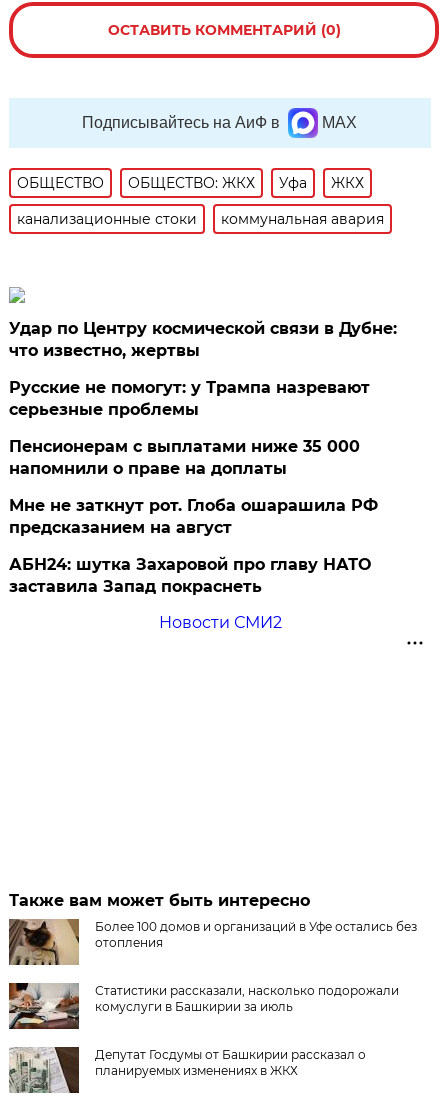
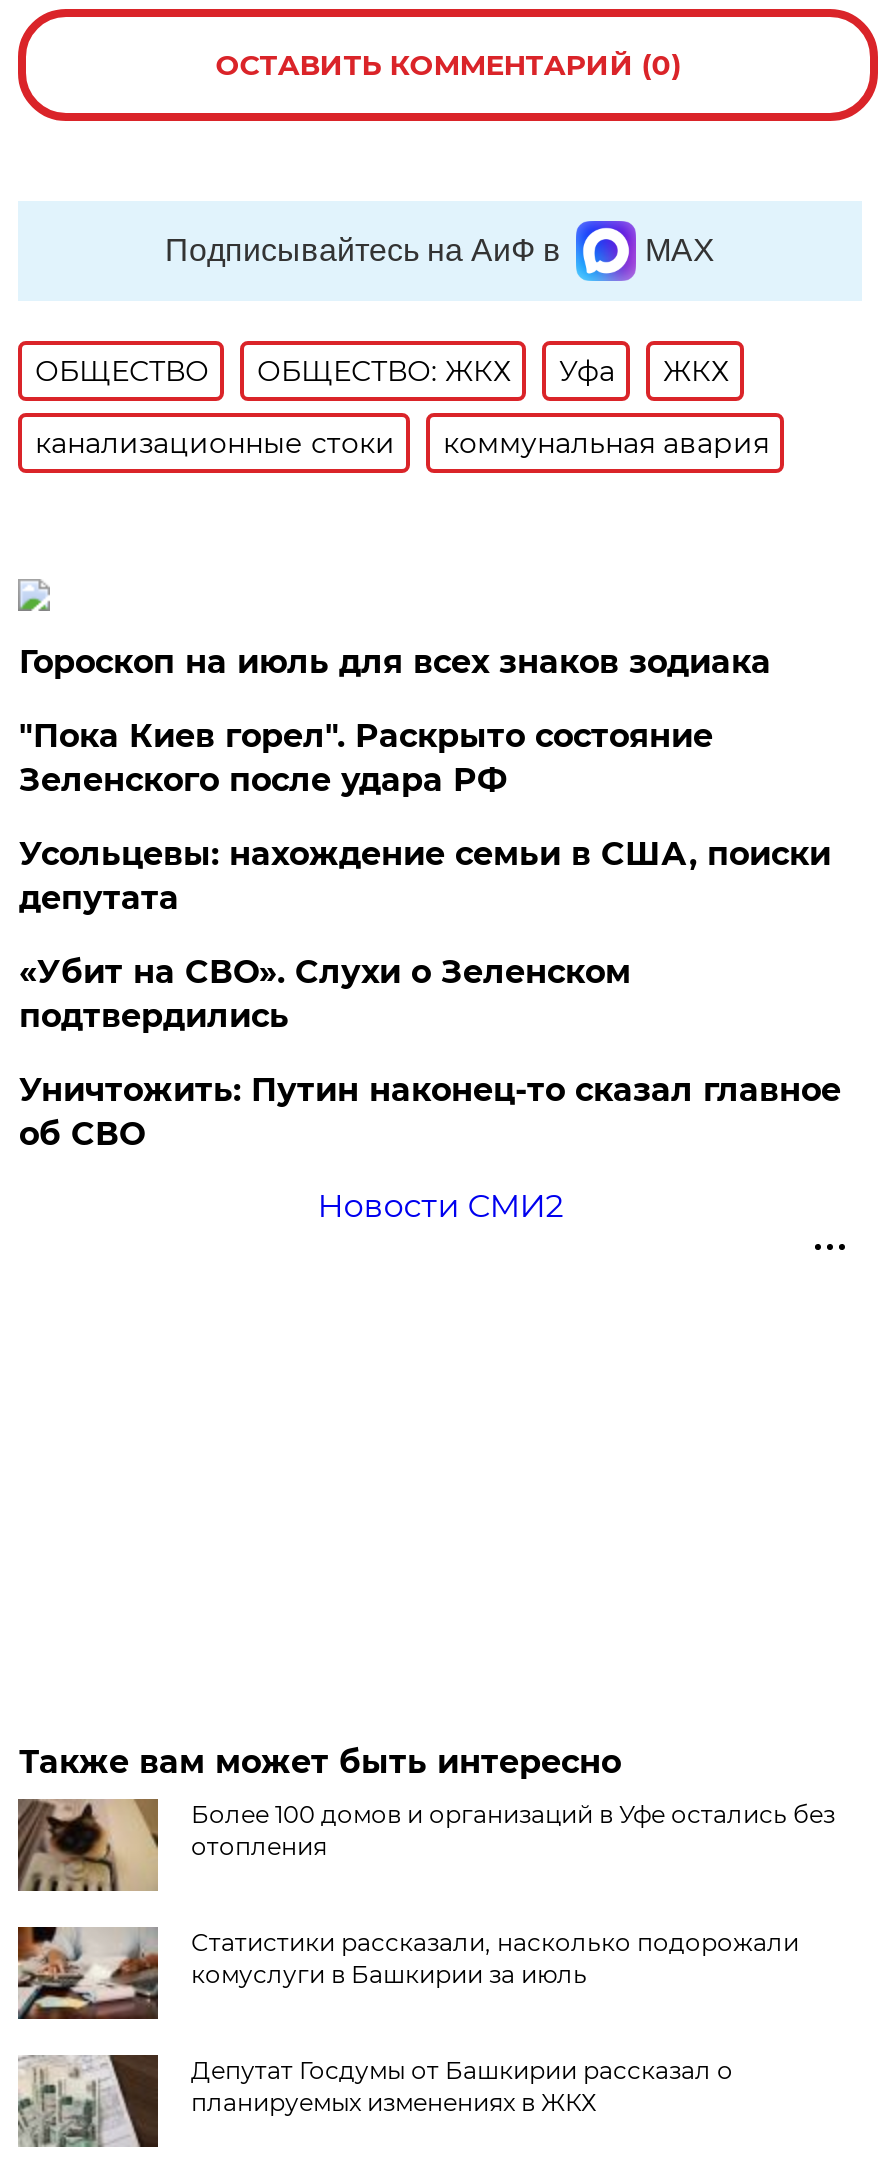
[9,319,397,360] Удар по Центру космической связи в Дубне: | что известно, жертвы -> [19,643,771,681] Гороскоп на июль для всех знаков зодиака
[9,378,370,419] Русские не помогут: у Трампа назревают | серьезные проблемы -> [19,717,713,799] "Пока Киев горел". Раскрыто состояние | Зеленского после удара РФ
[9,437,360,478] Пенсионерам с выплатами ниже 35 000 | напомнили о праве на доплаты -> [19,835,831,917] Усольцевы: нахождение семьи в США, поиски | депутата
[9,496,378,537] Мне не заткнут рот. Глоба ошарашила РФ | предсказанием на август -> [19,953,631,1035] «Убит на СВО». Слухи о Зеленском | подтвердились
[9,555,371,596] АБН24: шутка Захаровой про главу НАТО | заставила Запад покраснеть -> [19,1071,841,1153] Уничтожить: Путин наконец-то сказал главное | об СВО

